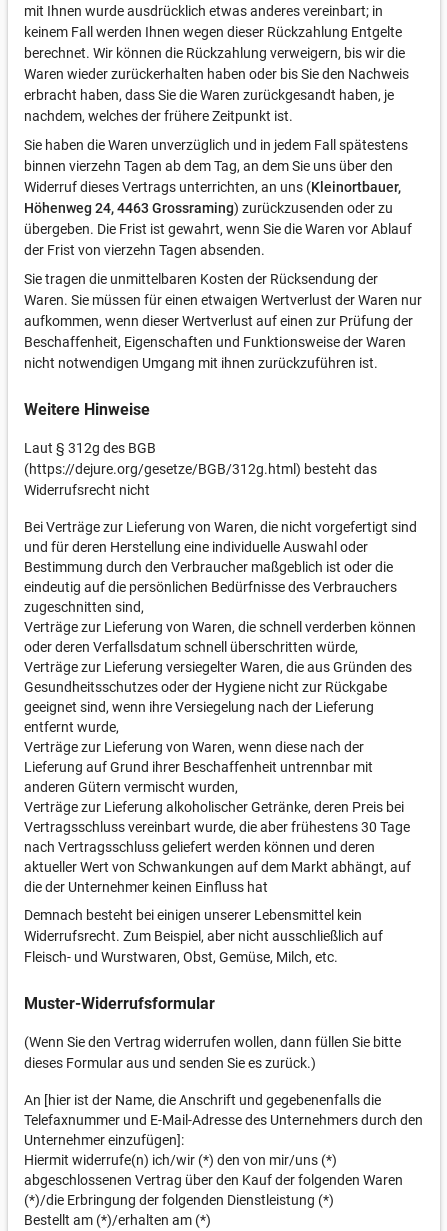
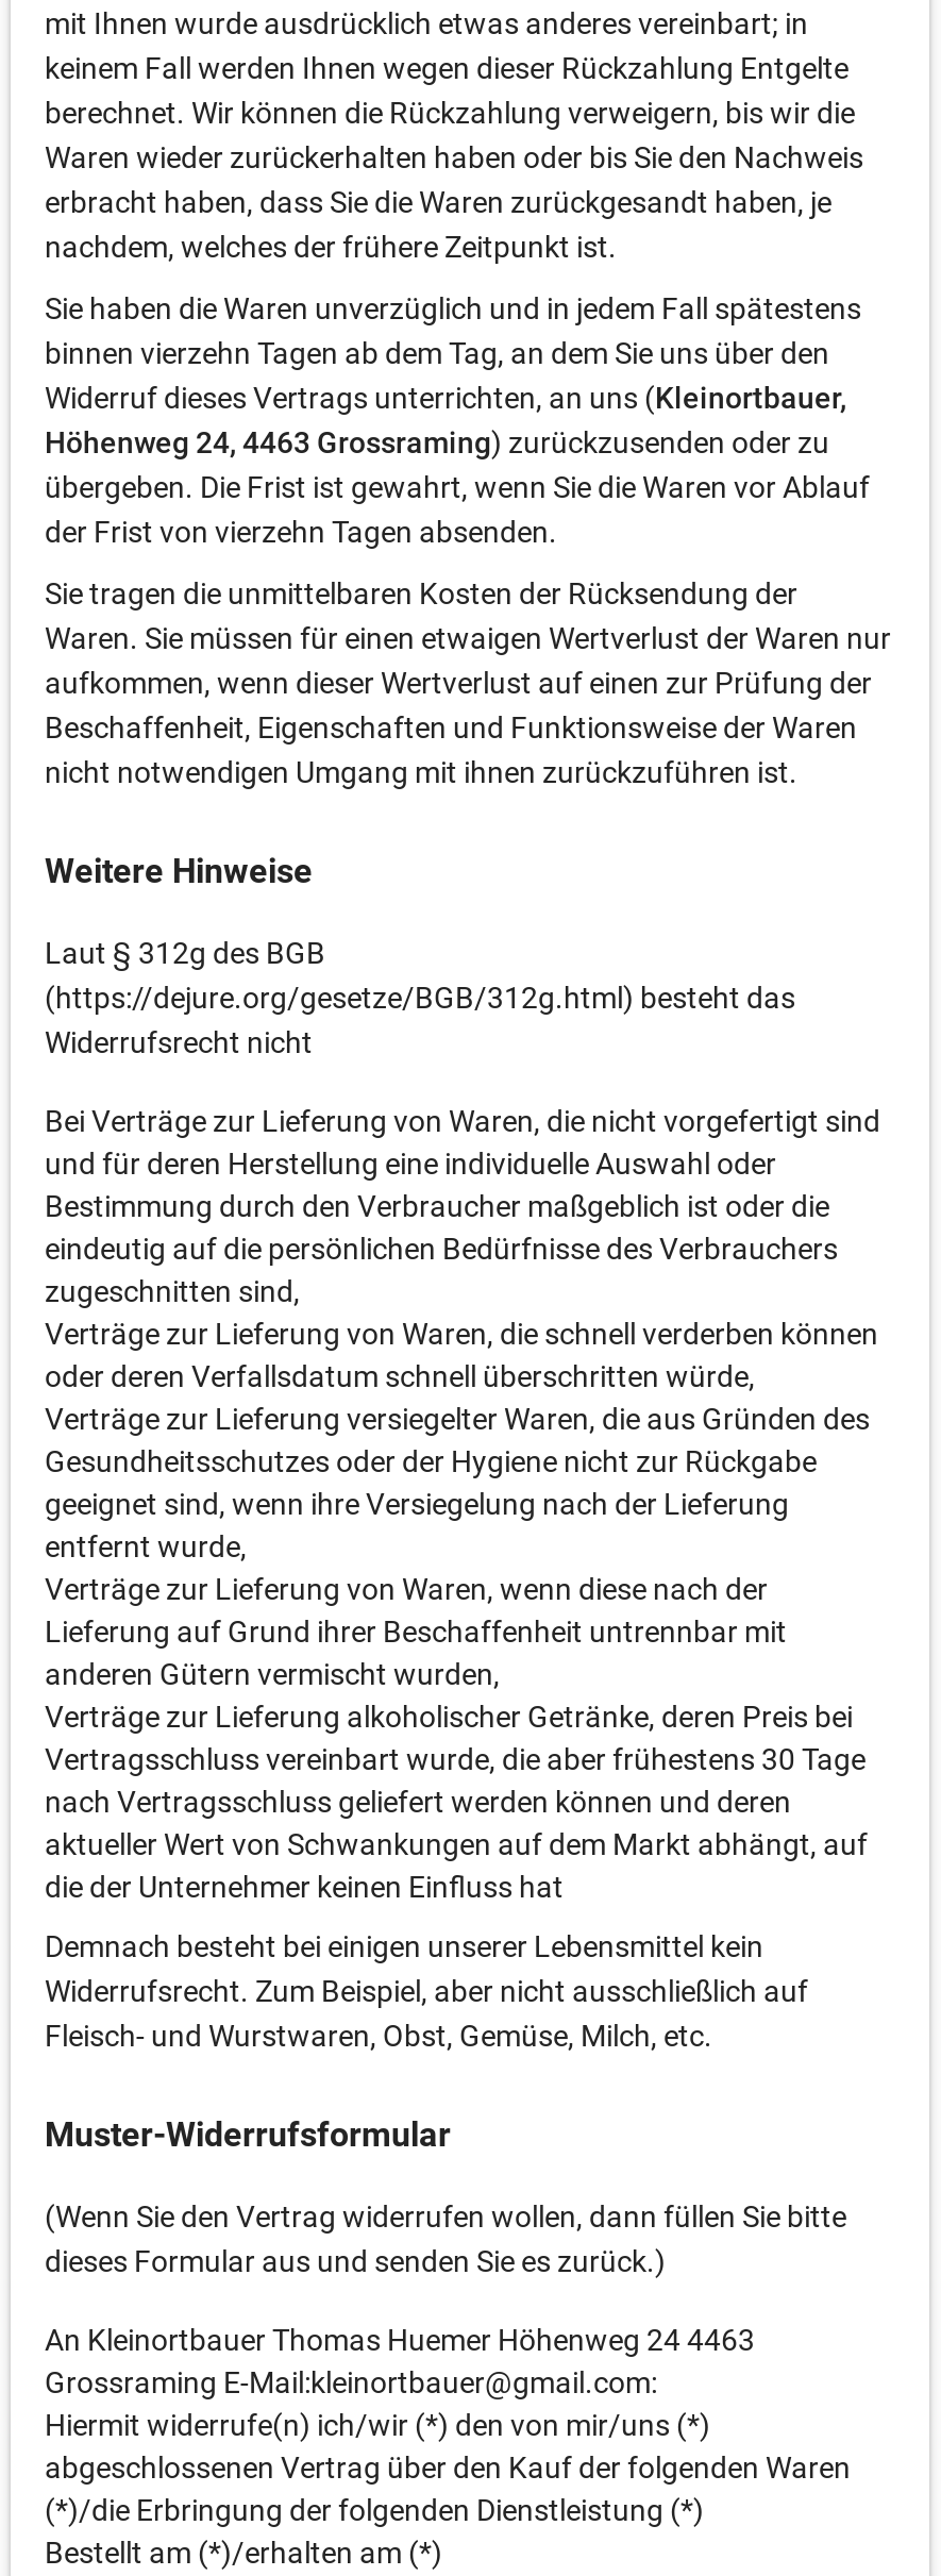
[24,1092,423,1148] An [hier ist der Name, die Anschrift und gegebenenfalls die | Telefaxnummer und E-Mail-Adresse des Unternehmers durch den | Unternehmer einzufügen]: -> [45,2323,755,2399] An Kleinortbauer Thomas Huemer Höhenweg 24 4463 | Grossraming E-Mail:kleinortbauer@gmail.com:

